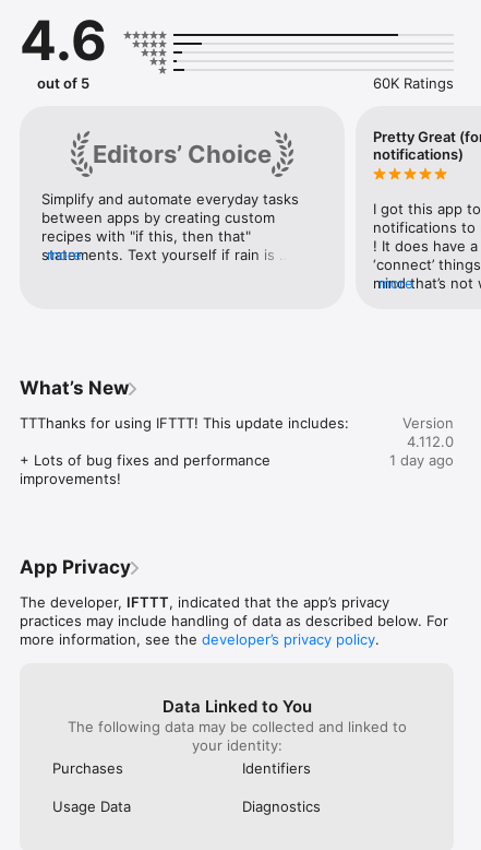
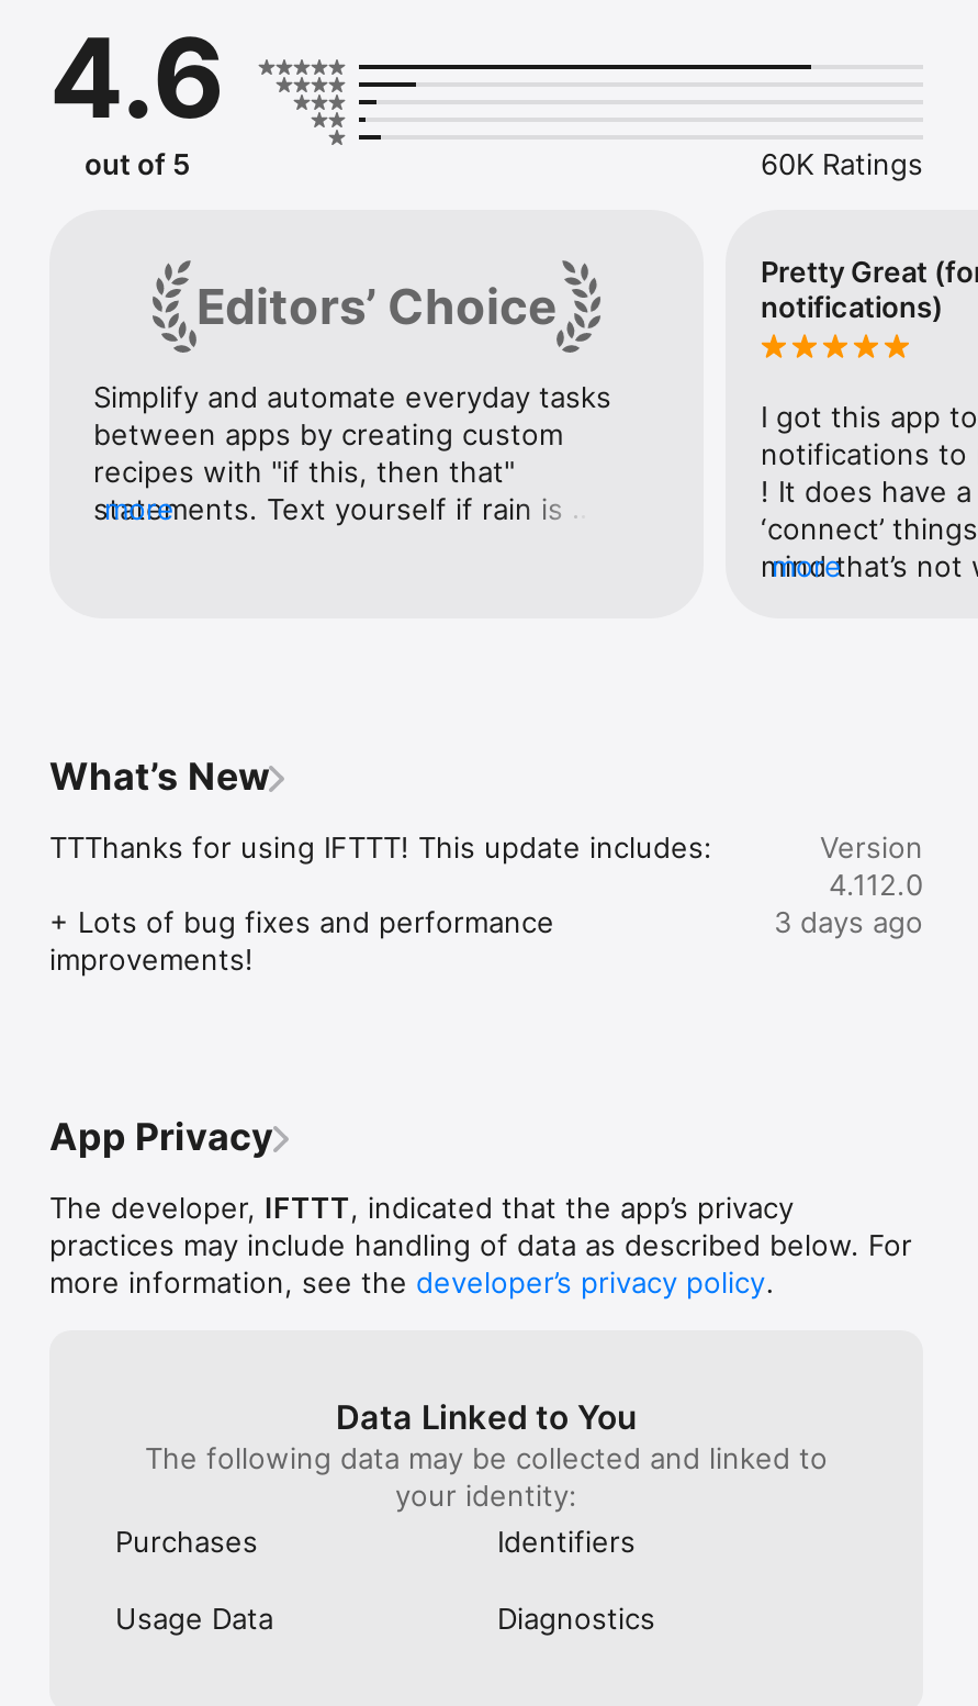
[389,451,454,469] 1 day ago -> [774,905,923,940] 3 days ago

